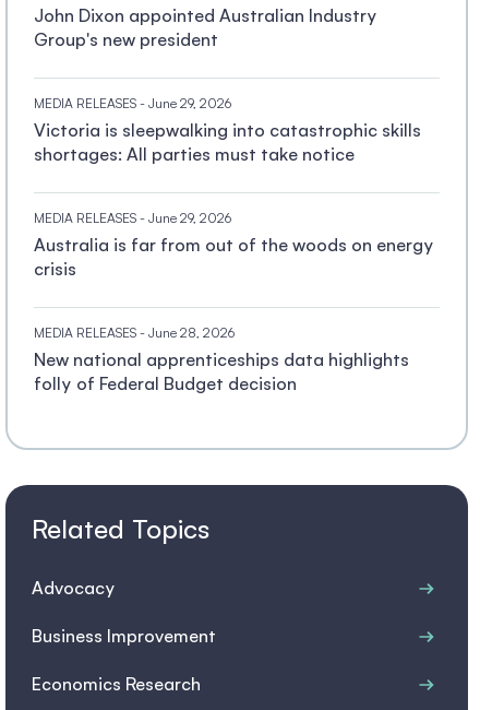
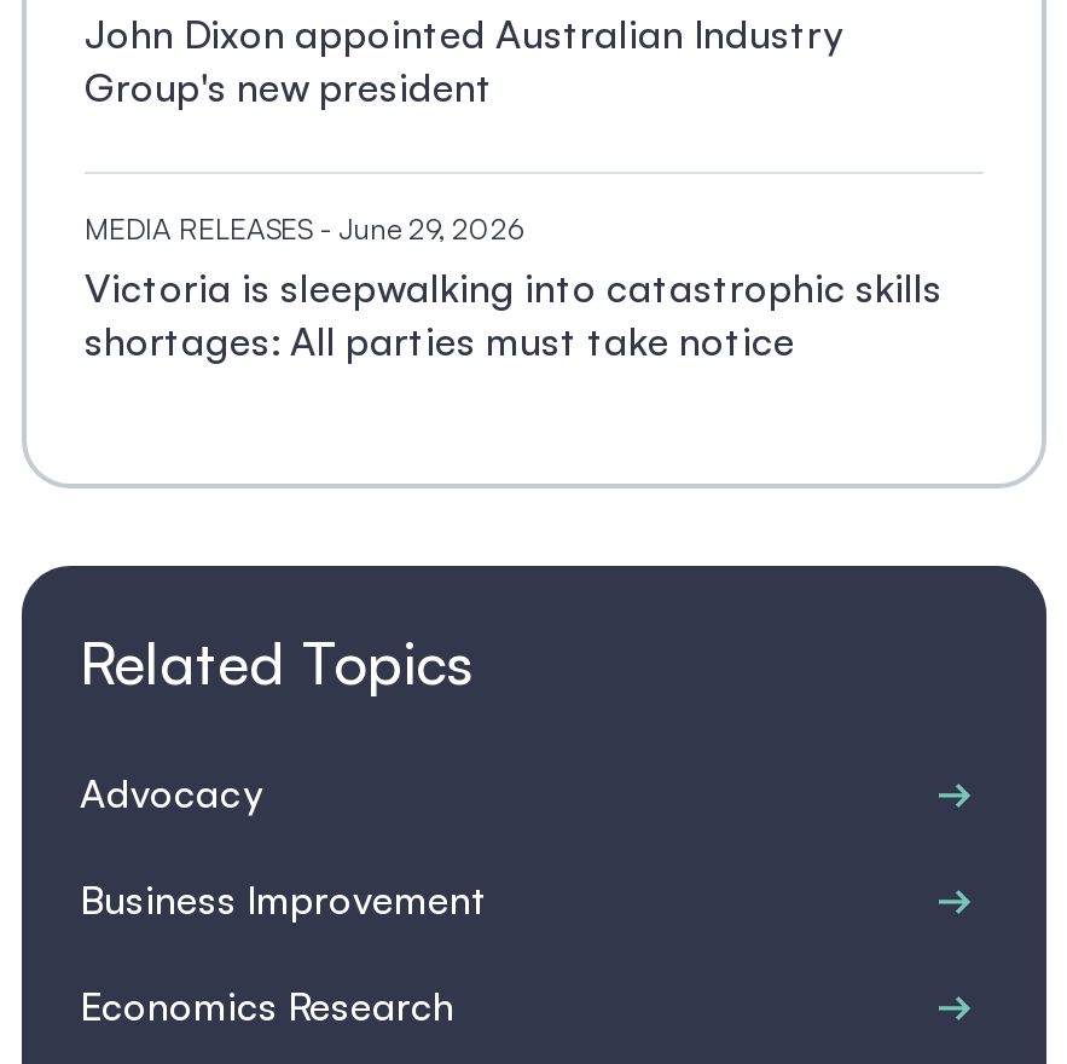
[34,210,434,394] MEDIA RELEASES - June 29, 2026 | Australia is far from out of the woods on energy | crisis | MEDIA RELEASES - June 28, 2026 | New national apprenticeships data highlights | folly of Federal Budget decision -> none

